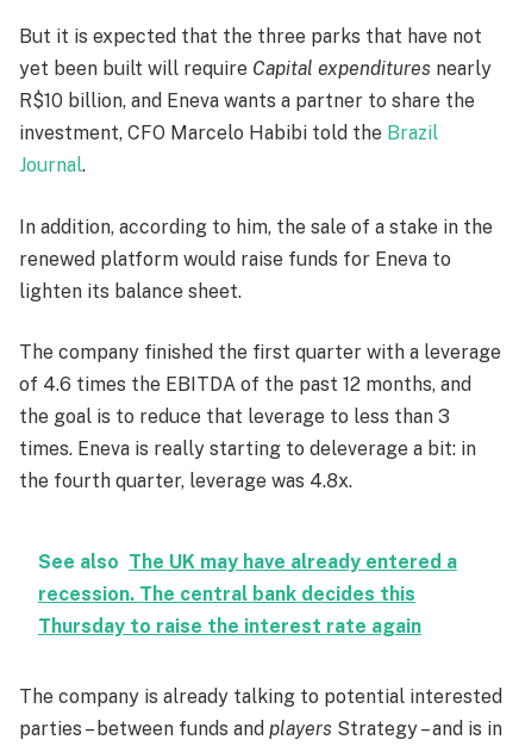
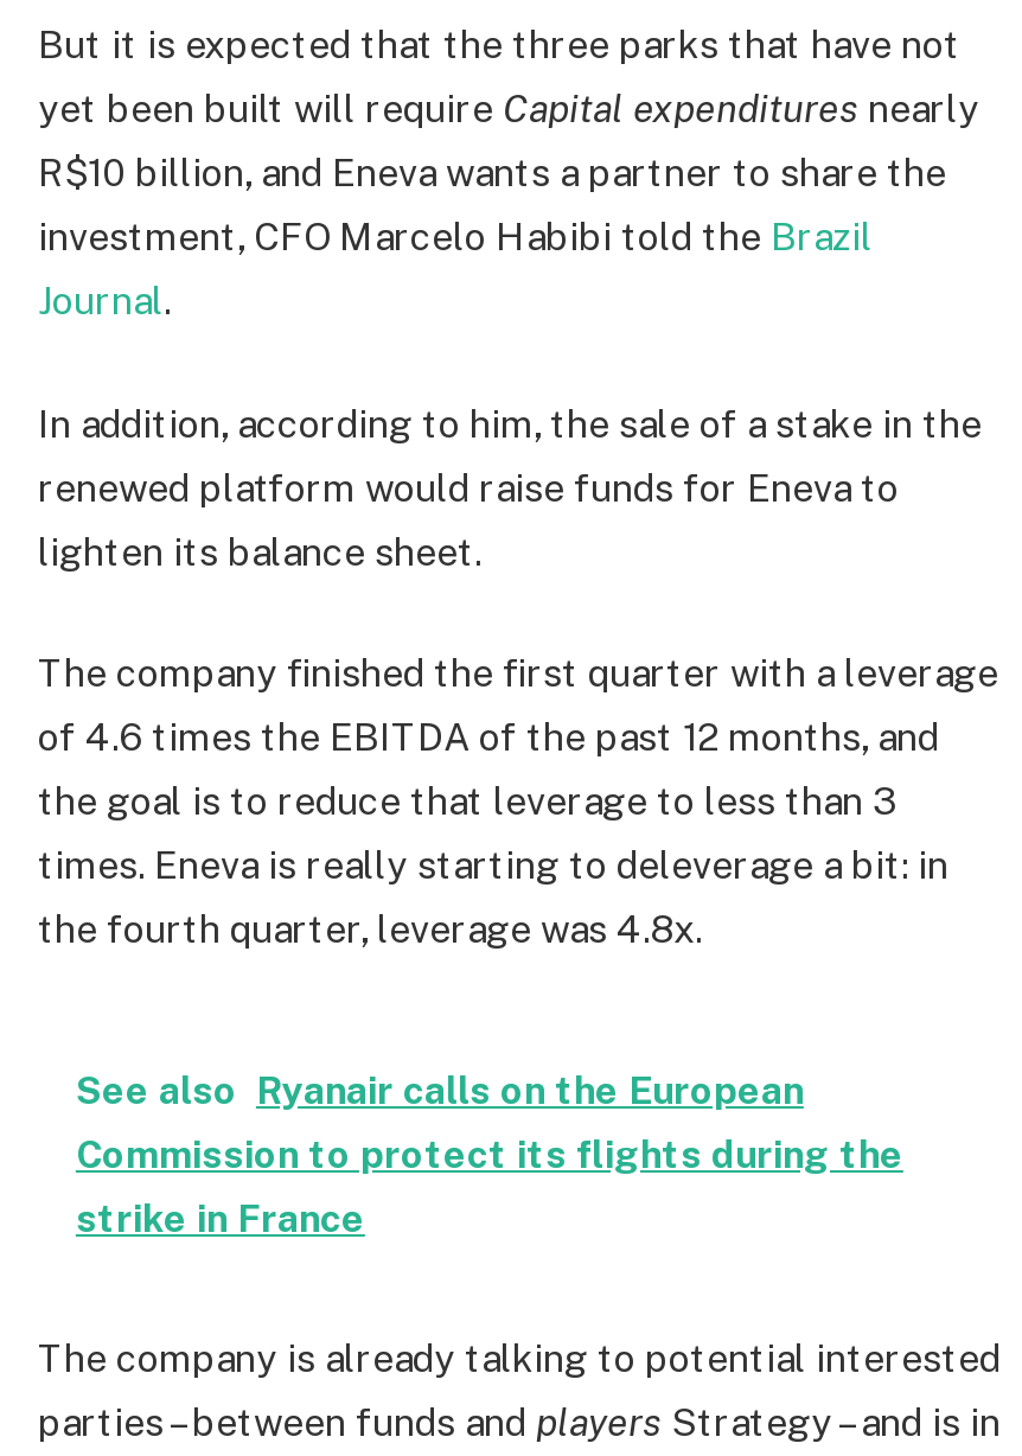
[38,550,457,637] See also The UK may have already entered a | recession. The central bank decides this | Thursday to raise the interest rate again -> [76,1068,903,1241] See also Ryanair calls on the European | Commission to protect its flights during the | strike in France

